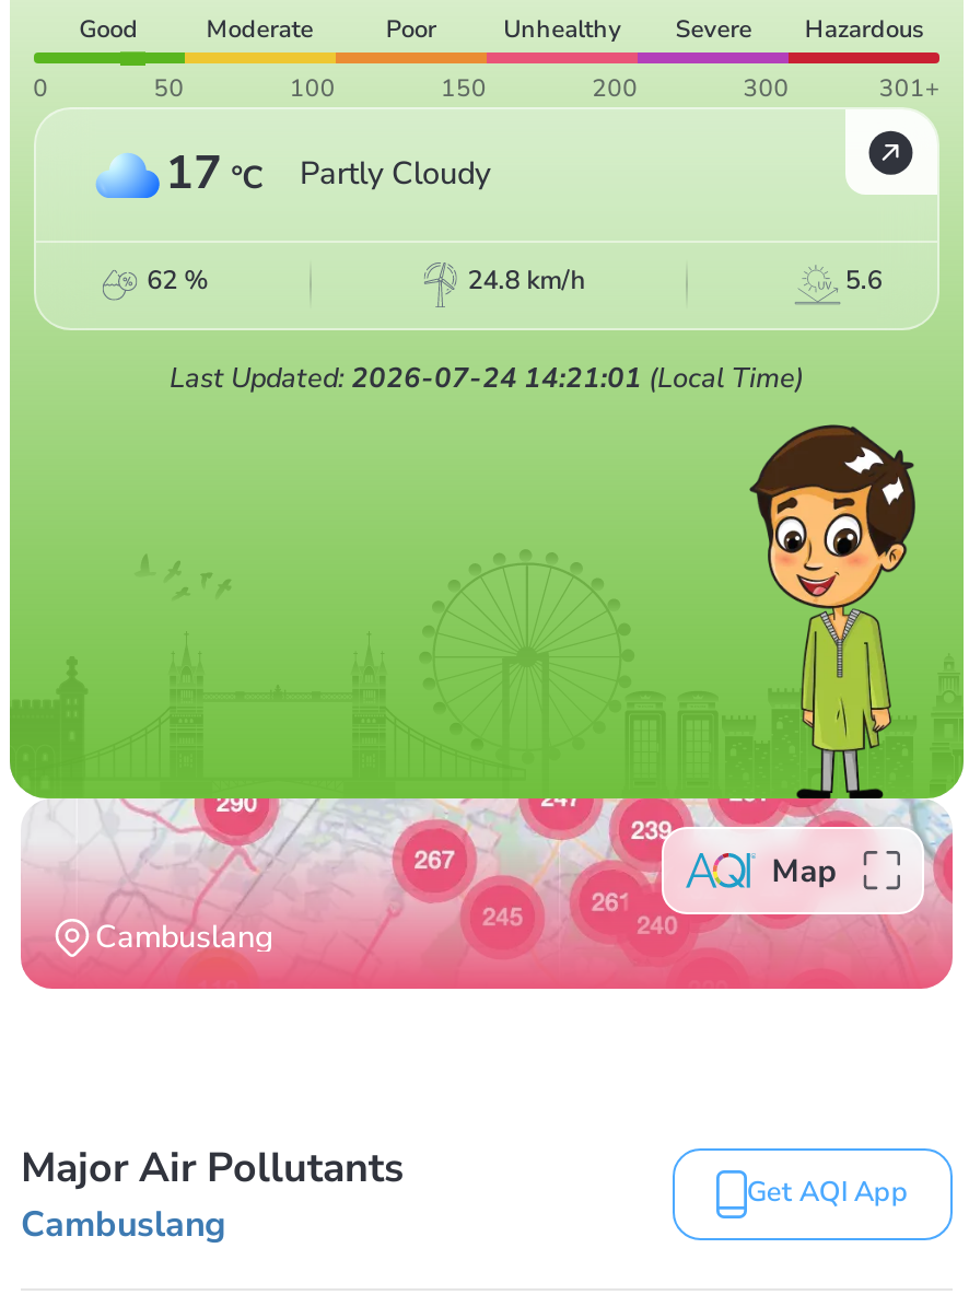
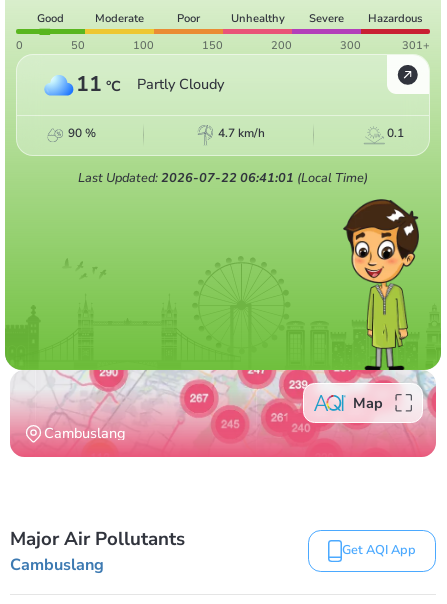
[165,143,490,206] 17 °C Partly Cloudy -> [76,70,224,99] 11 °C Partly Cloudy
[147,263,208,298] 62 % -> [68,125,96,141] 90 %
[467,263,586,298] 24.8 km/h -> [218,125,265,141] 4.7 km/h
[845,263,882,298] 5.6 -> [387,125,404,141] 0.1
[170,358,804,397] Last Updated: 2026-07-24 14:21:01 (Local Time) -> [78,168,368,186] Last Updated: 2026-07-22 06:41:01 (Local Time)

